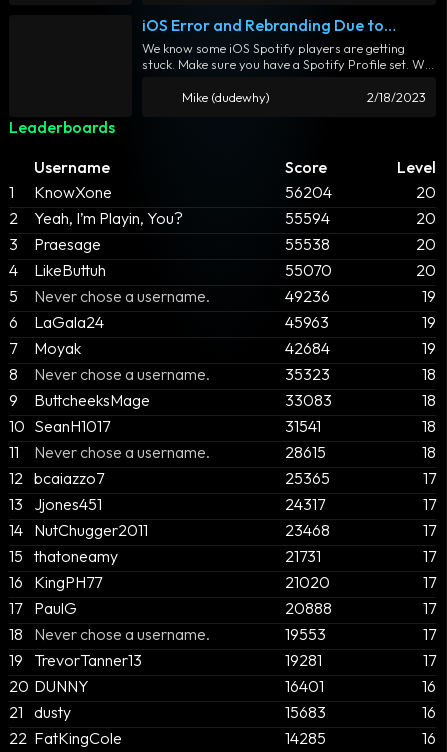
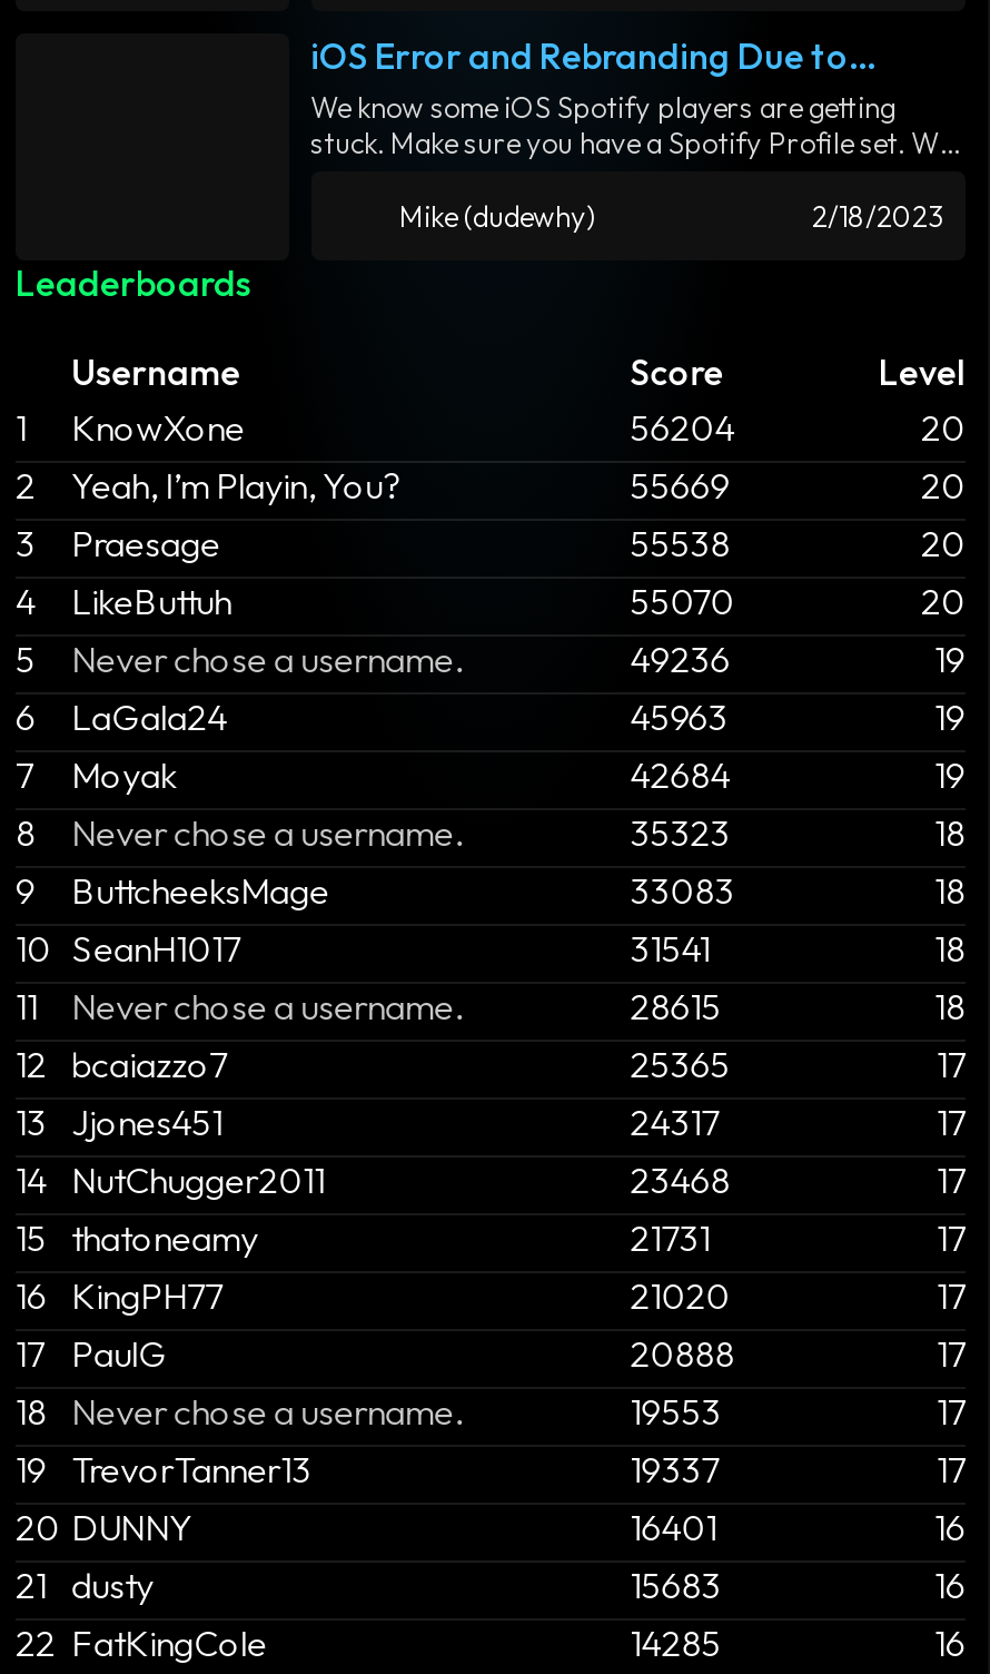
[285,208,330,228] 55594 -> [630,463,730,507] 55669
[285,650,322,670] 19281 -> [630,1447,719,1491] 19337

